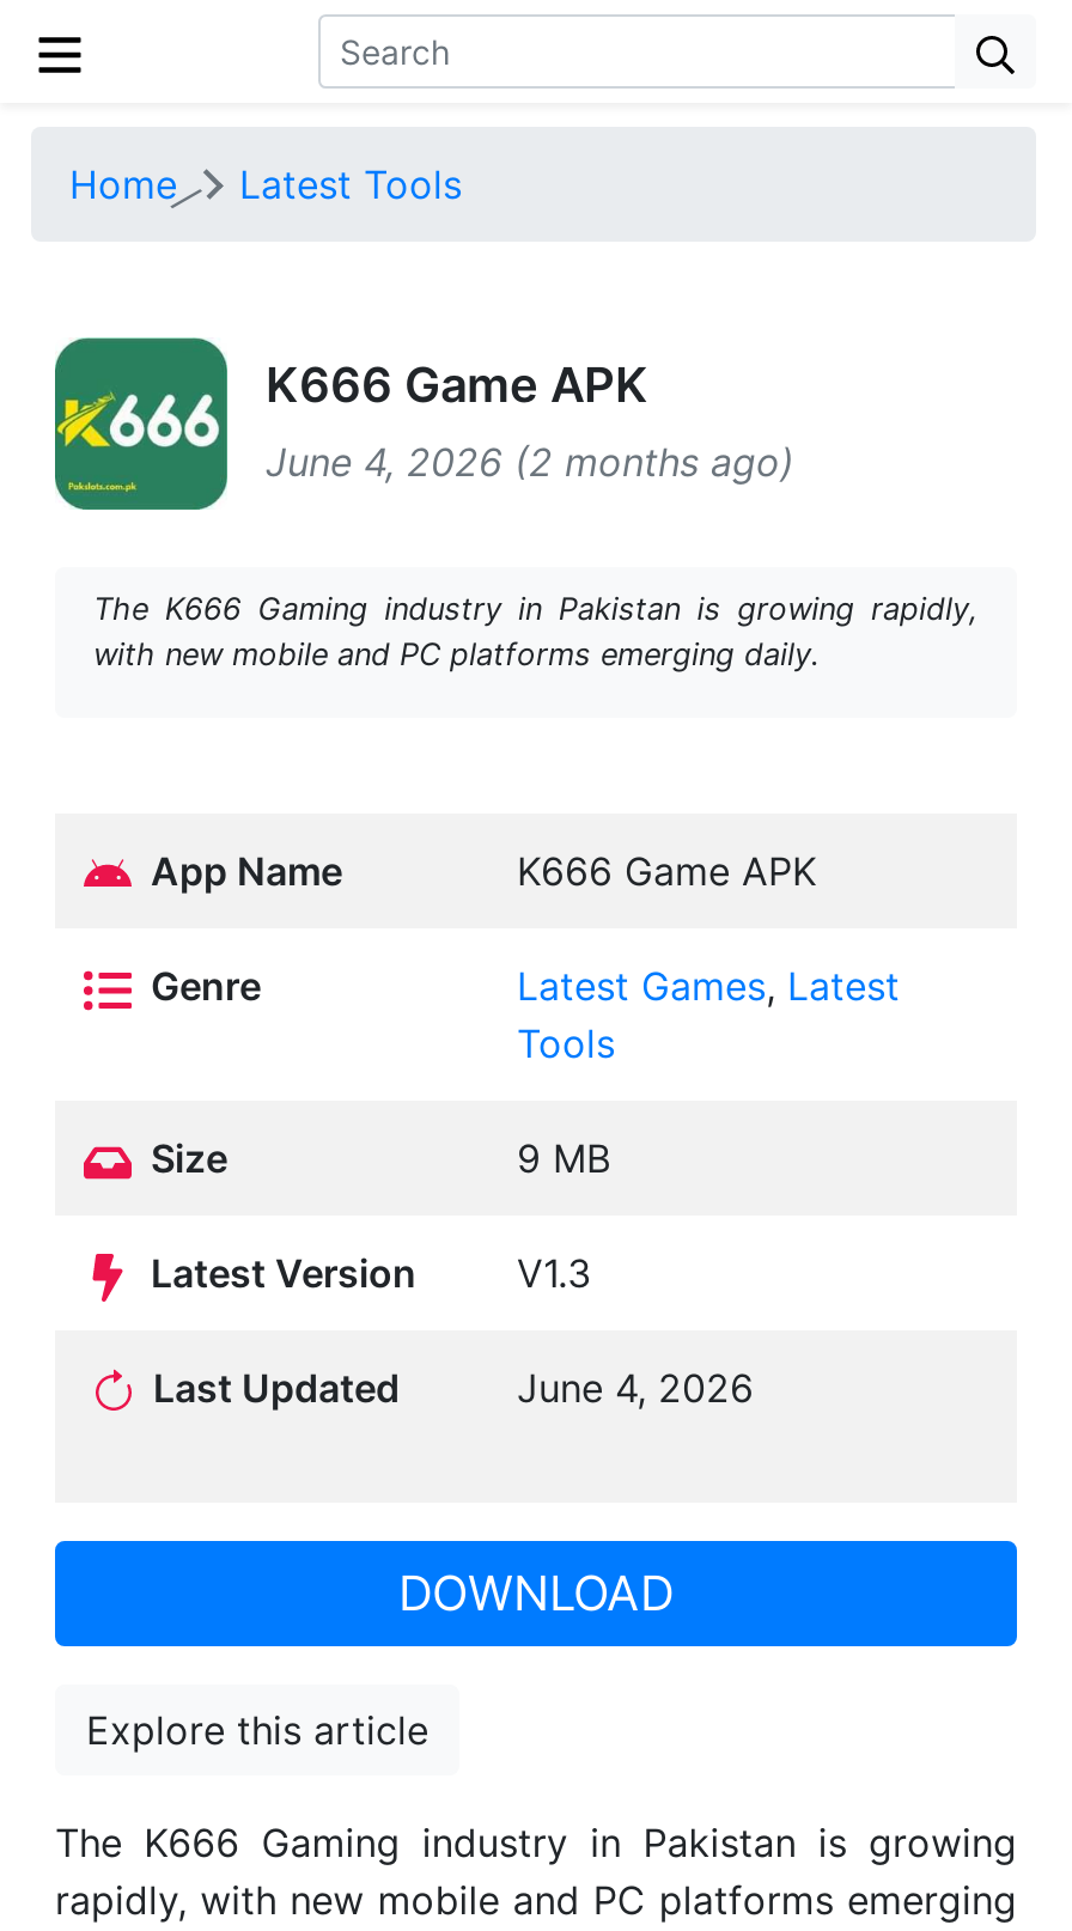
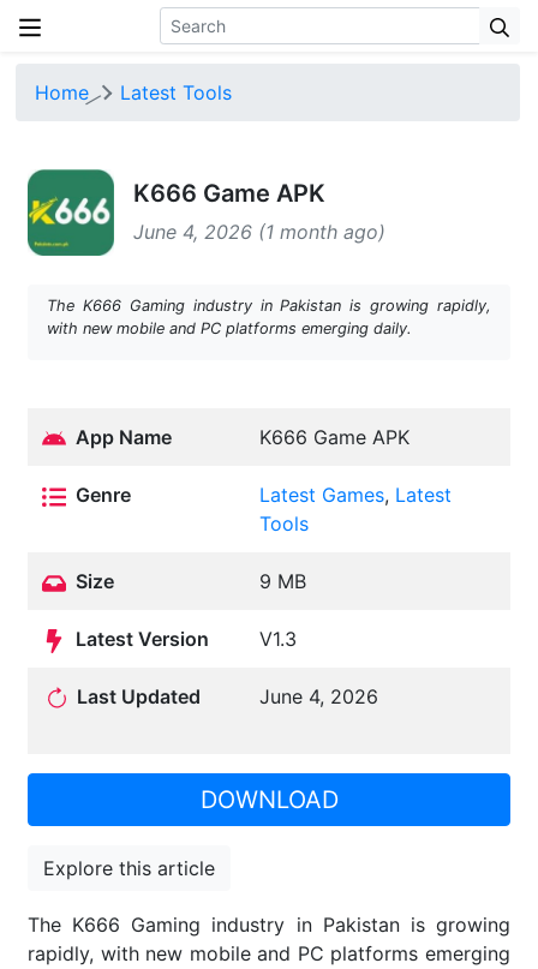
[266,438,794,486] June 4, 2026 (2 months ago) -> [133,220,385,244] June 4, 2026 (1 month ago)

